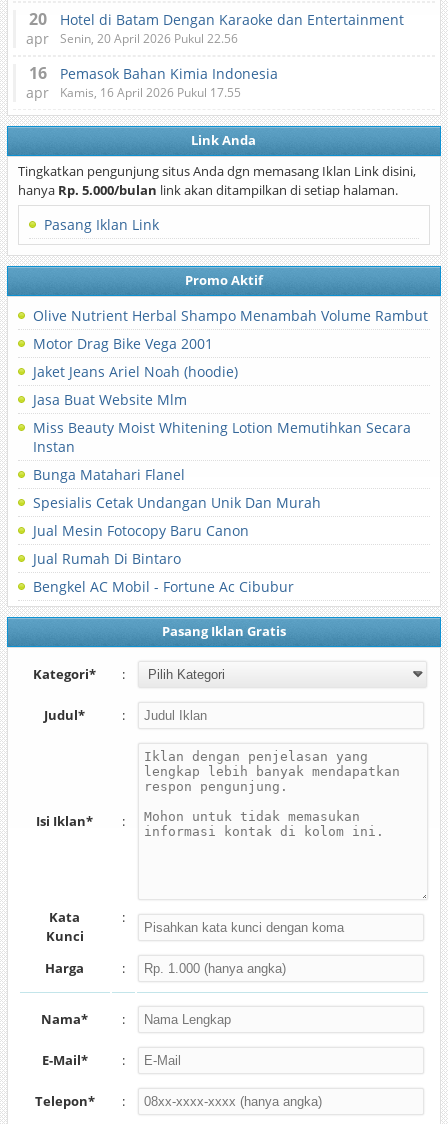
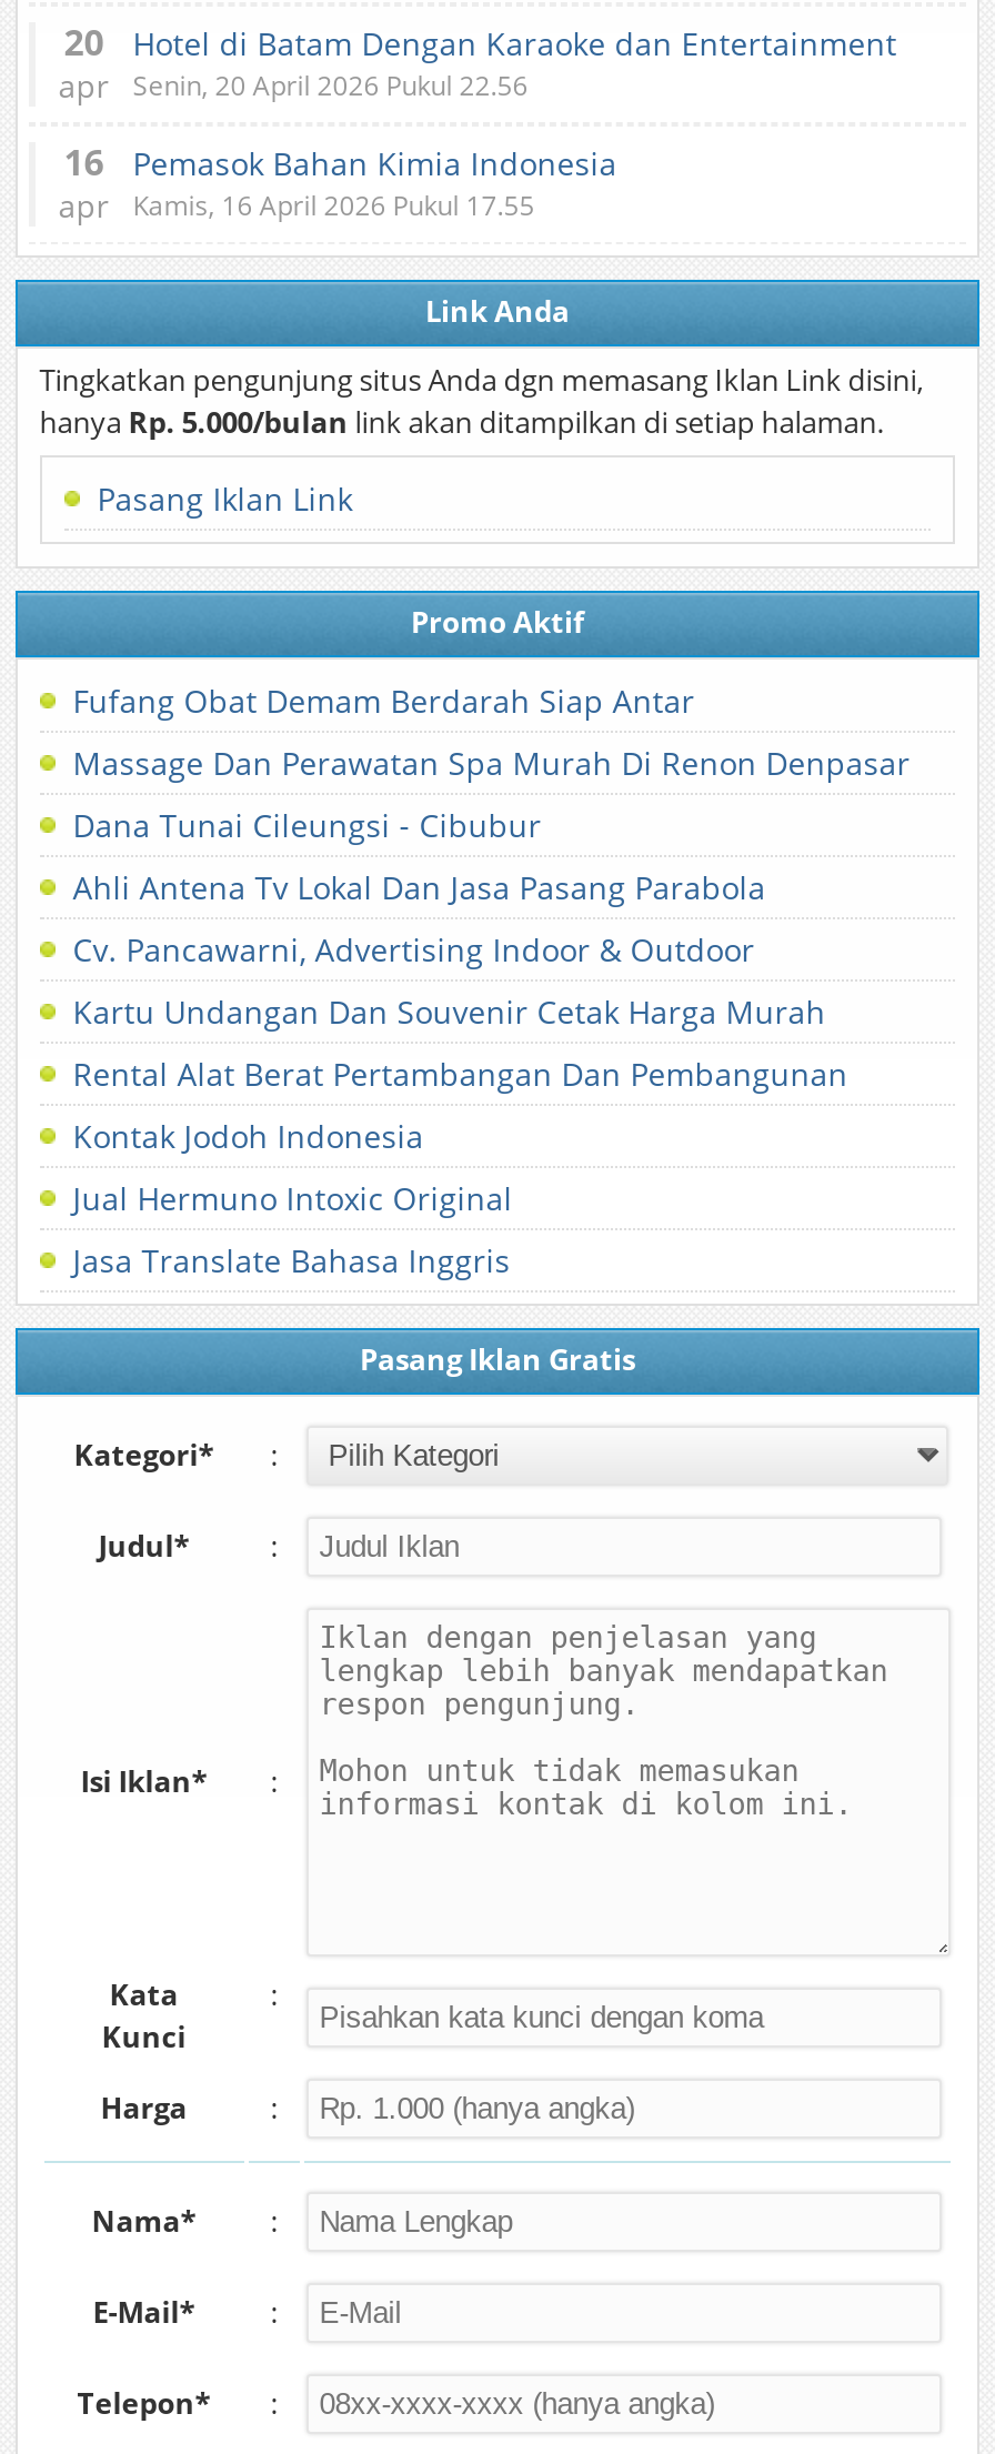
[33,306,428,325] Olive Nutrient Herbal Shampo Menambah Volume Rambut -> [73,680,695,722] Fufang Obat Demam Berdarah Siap Antar
[33,334,213,353] Motor Drag Bike Vega 2001 -> [73,742,910,784] Massage Dan Perawatan Spa Murah Di Renon Denpasar
[33,362,238,381] Jaket Jeans Ariel Noah (hoodie) -> [73,804,541,846] Dana Tunai Cileungsi - Cibubur
[33,390,187,409] Jasa Buat Website Mlm -> [73,866,766,908] Ahli Antena Tv Lokal Dan Jasa Pasang Parabola
[33,418,411,456] Miss Beauty Moist Whitening Lotion Memutihkan Secara | Instan -> [73,928,754,970] Cv. Pancawarni, Advertising Indoor & Outdoor
[33,465,185,484] Bunga Matahari Flanel -> [73,990,826,1033] Kartu Undangan Dan Souvenir Cetak Harga Murah
[33,493,321,512] Spesialis Cetak Undangan Unik Dan Murah -> [73,1053,848,1095] Rental Alat Berat Pertambangan Dan Pembangunan
[33,521,249,540] Jual Mesin Fotocopy Baru Canon -> [73,1115,424,1157] Kontak Jodoh Indonesia
[33,549,181,568] Jual Rumah Di Bintaro -> [73,1177,512,1219] Jual Hermuno Intoxic Original
[33,577,294,596] Bengkel AC Mobil - Fortune Ac Cibubur -> [73,1239,510,1281] Jasa Translate Bahasa Inggris

